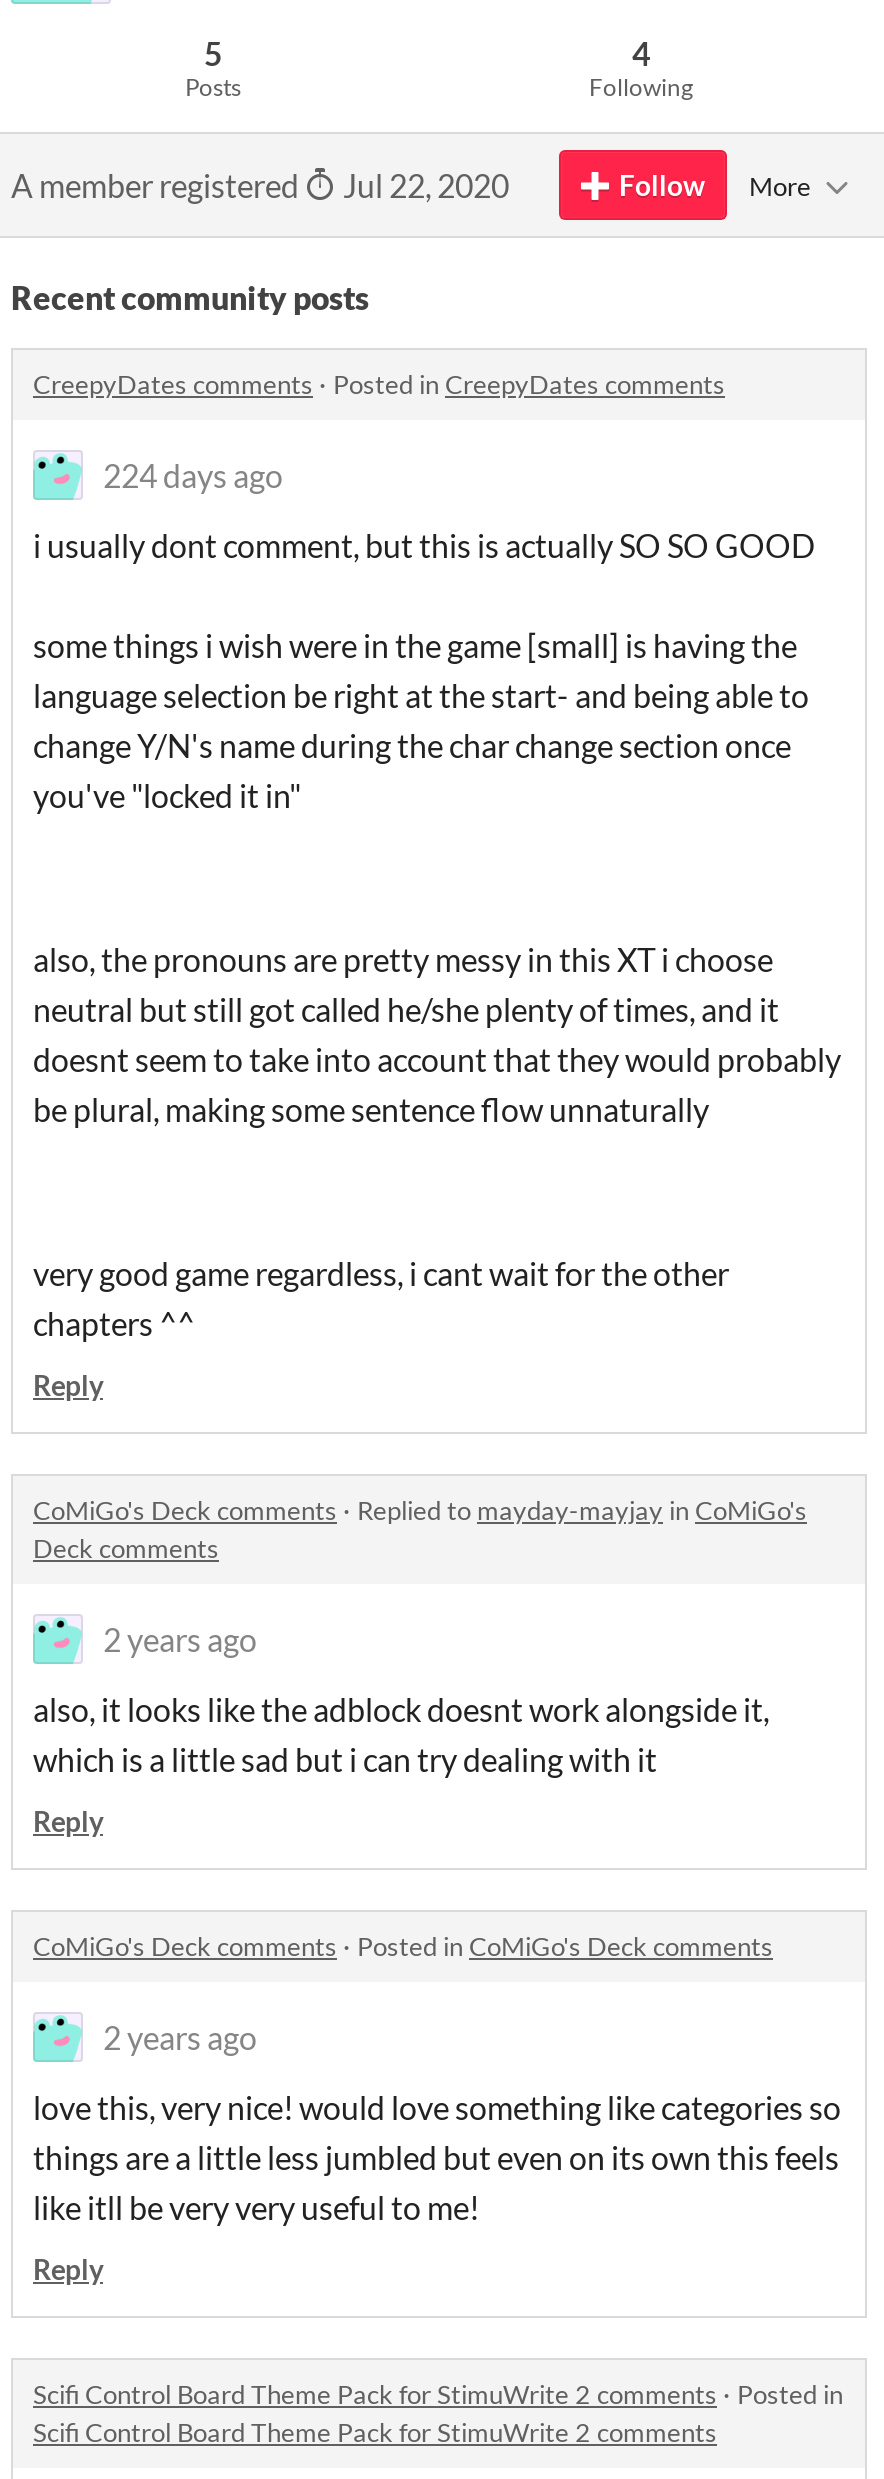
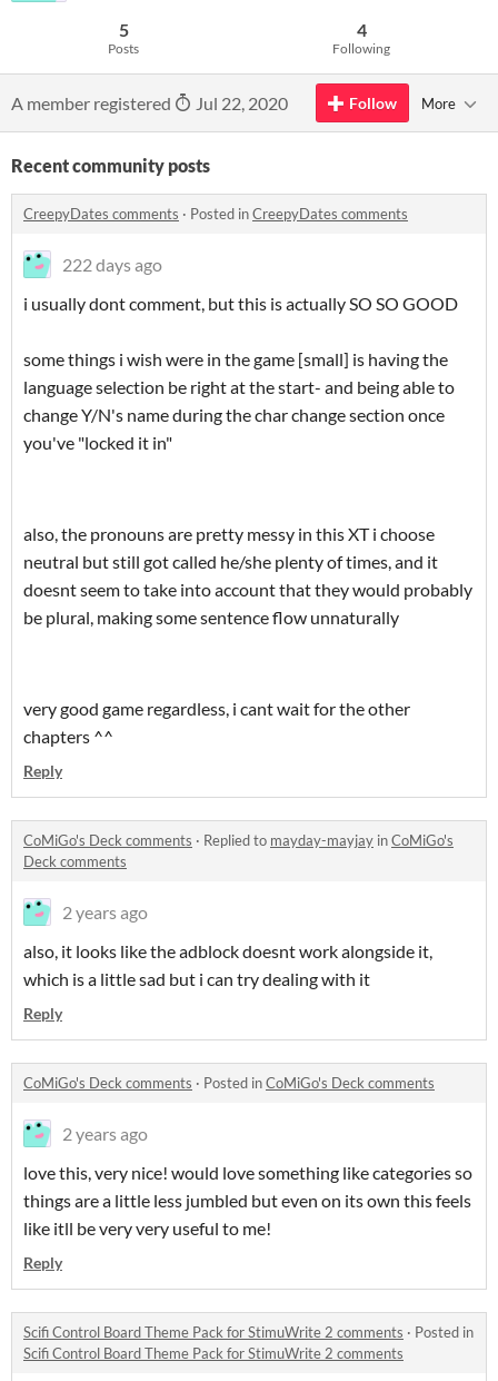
[103,456,283,494] 224 days ago -> [62,254,162,275] 222 days ago

